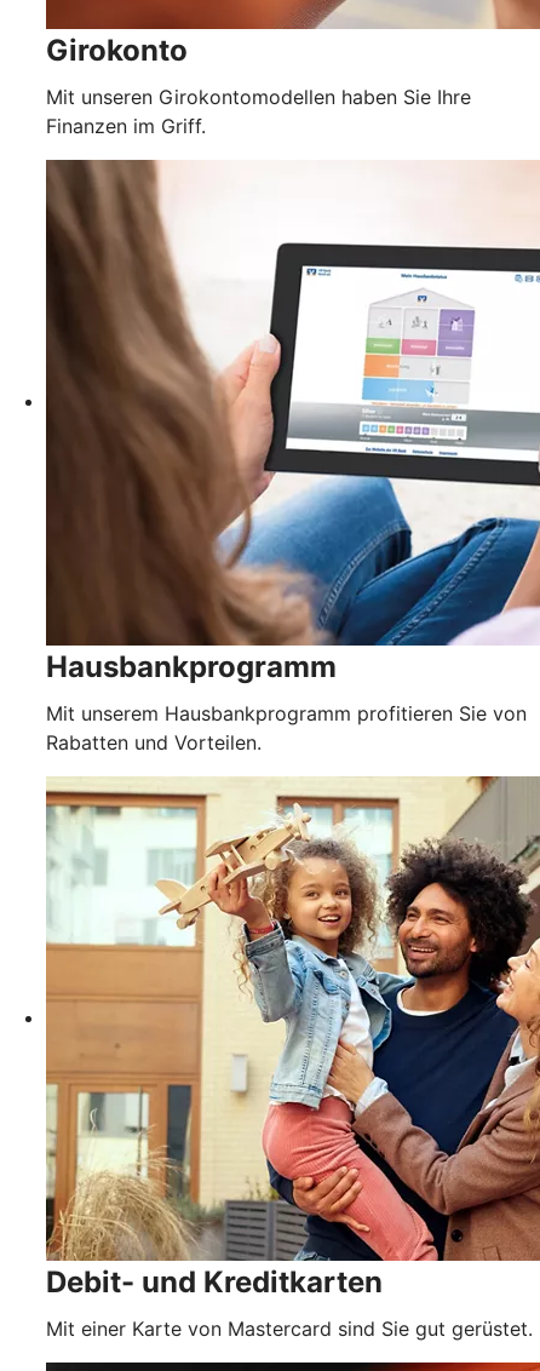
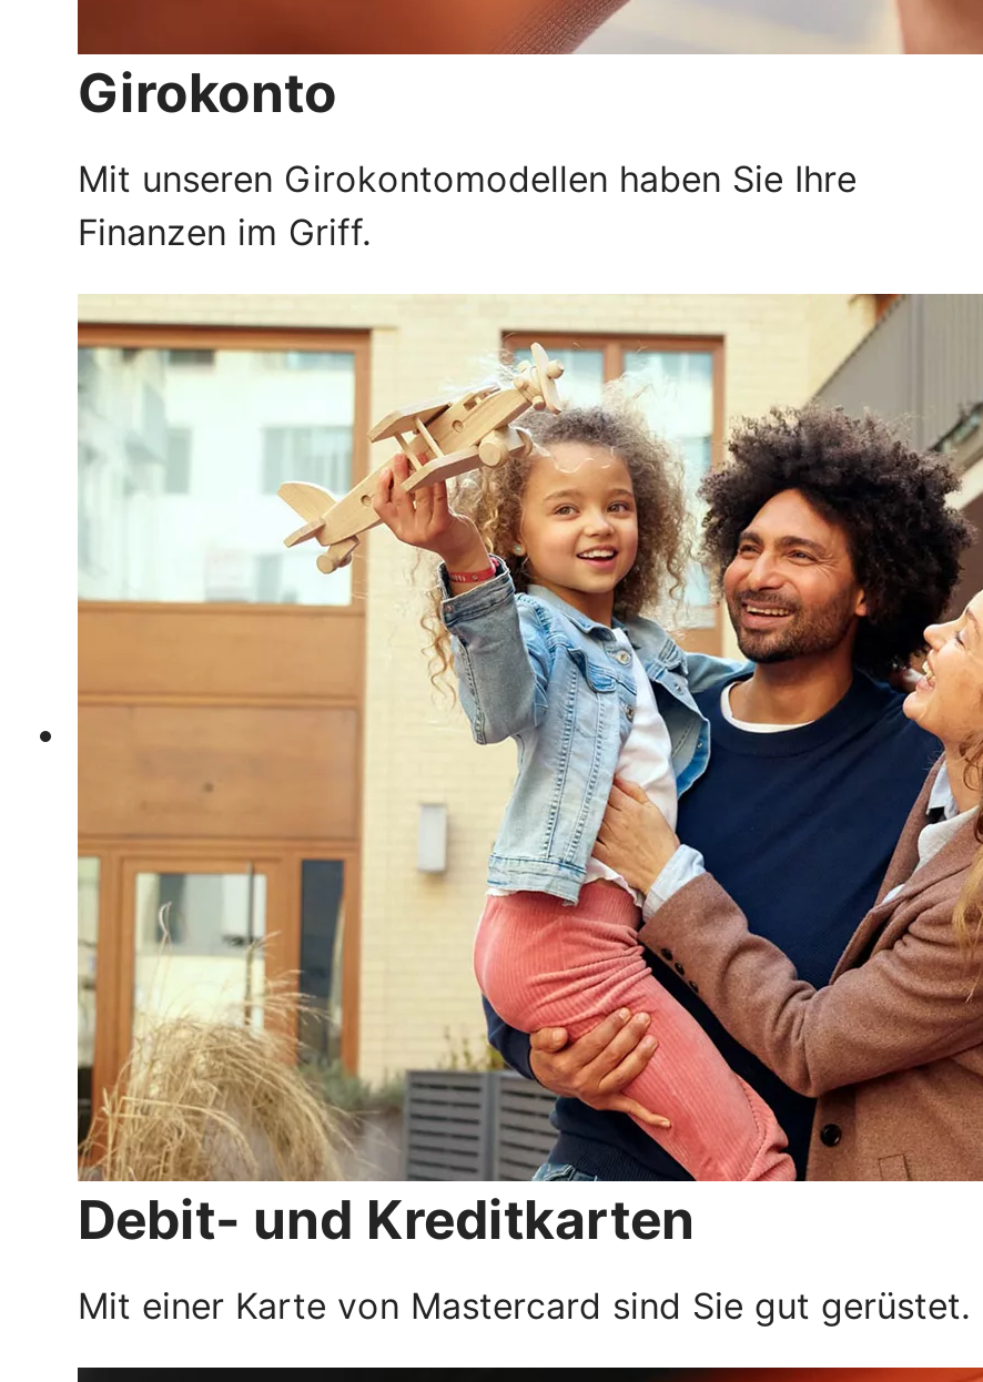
[46,159,536,755] [image] | Hausbankprogramm | Mit unserem Hausbankprogramm profitieren Sie von | Rabatten und Vorteilen. -> none

